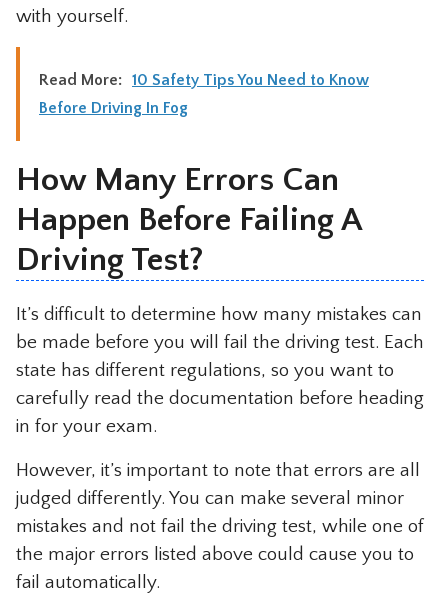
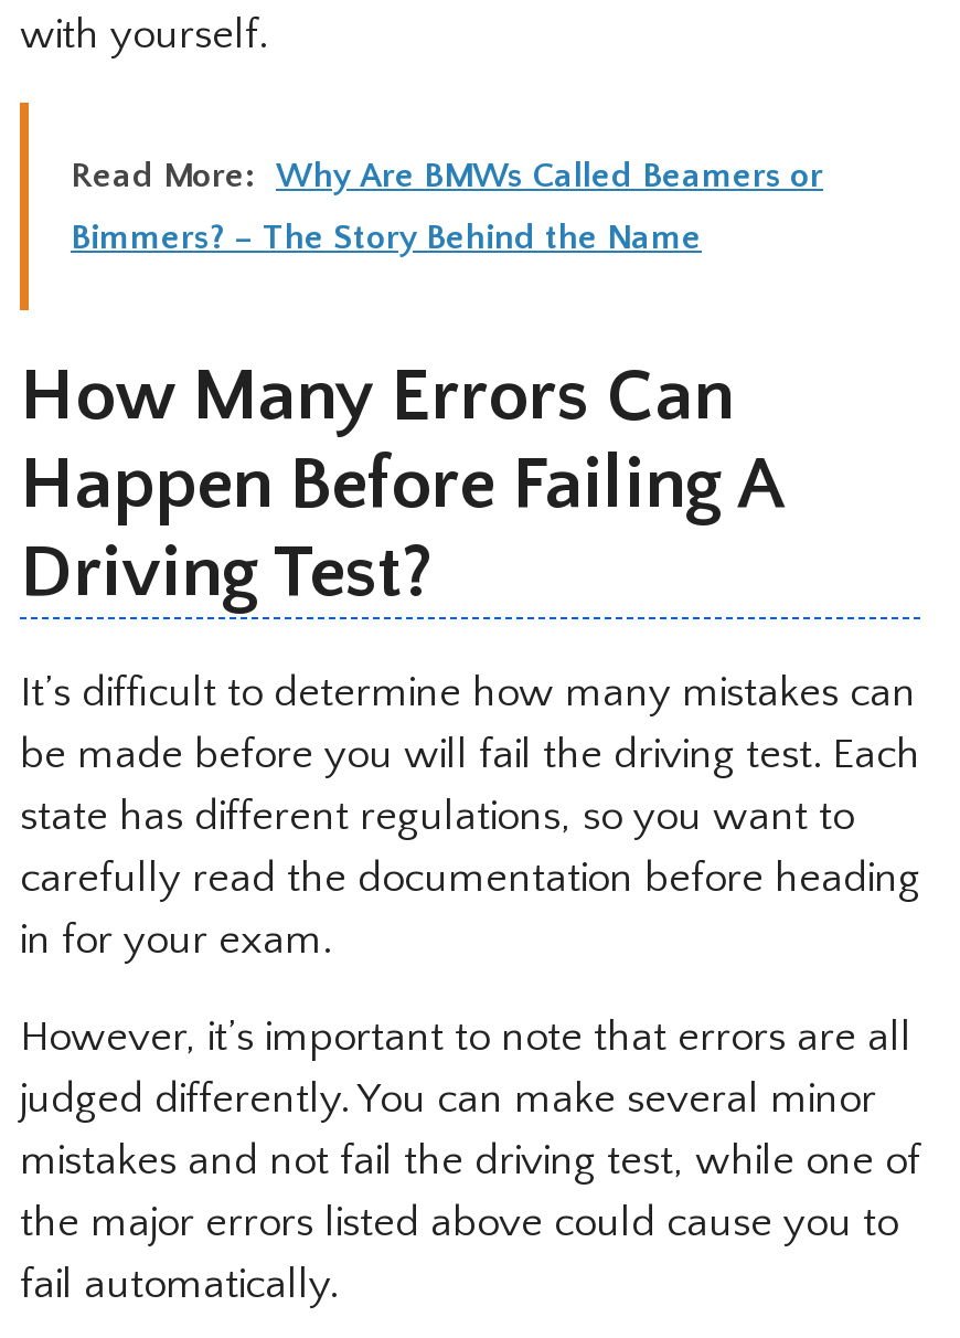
[39,71,369,89] Read More: 10 Safety Tips You Need to Know -> [71,156,823,195] Read More: Why Are BMWs Called Beamers or
[39,99,188,117] Before Driving In Fog -> [71,217,702,257] Bimmers? – The Story Behind the Name

